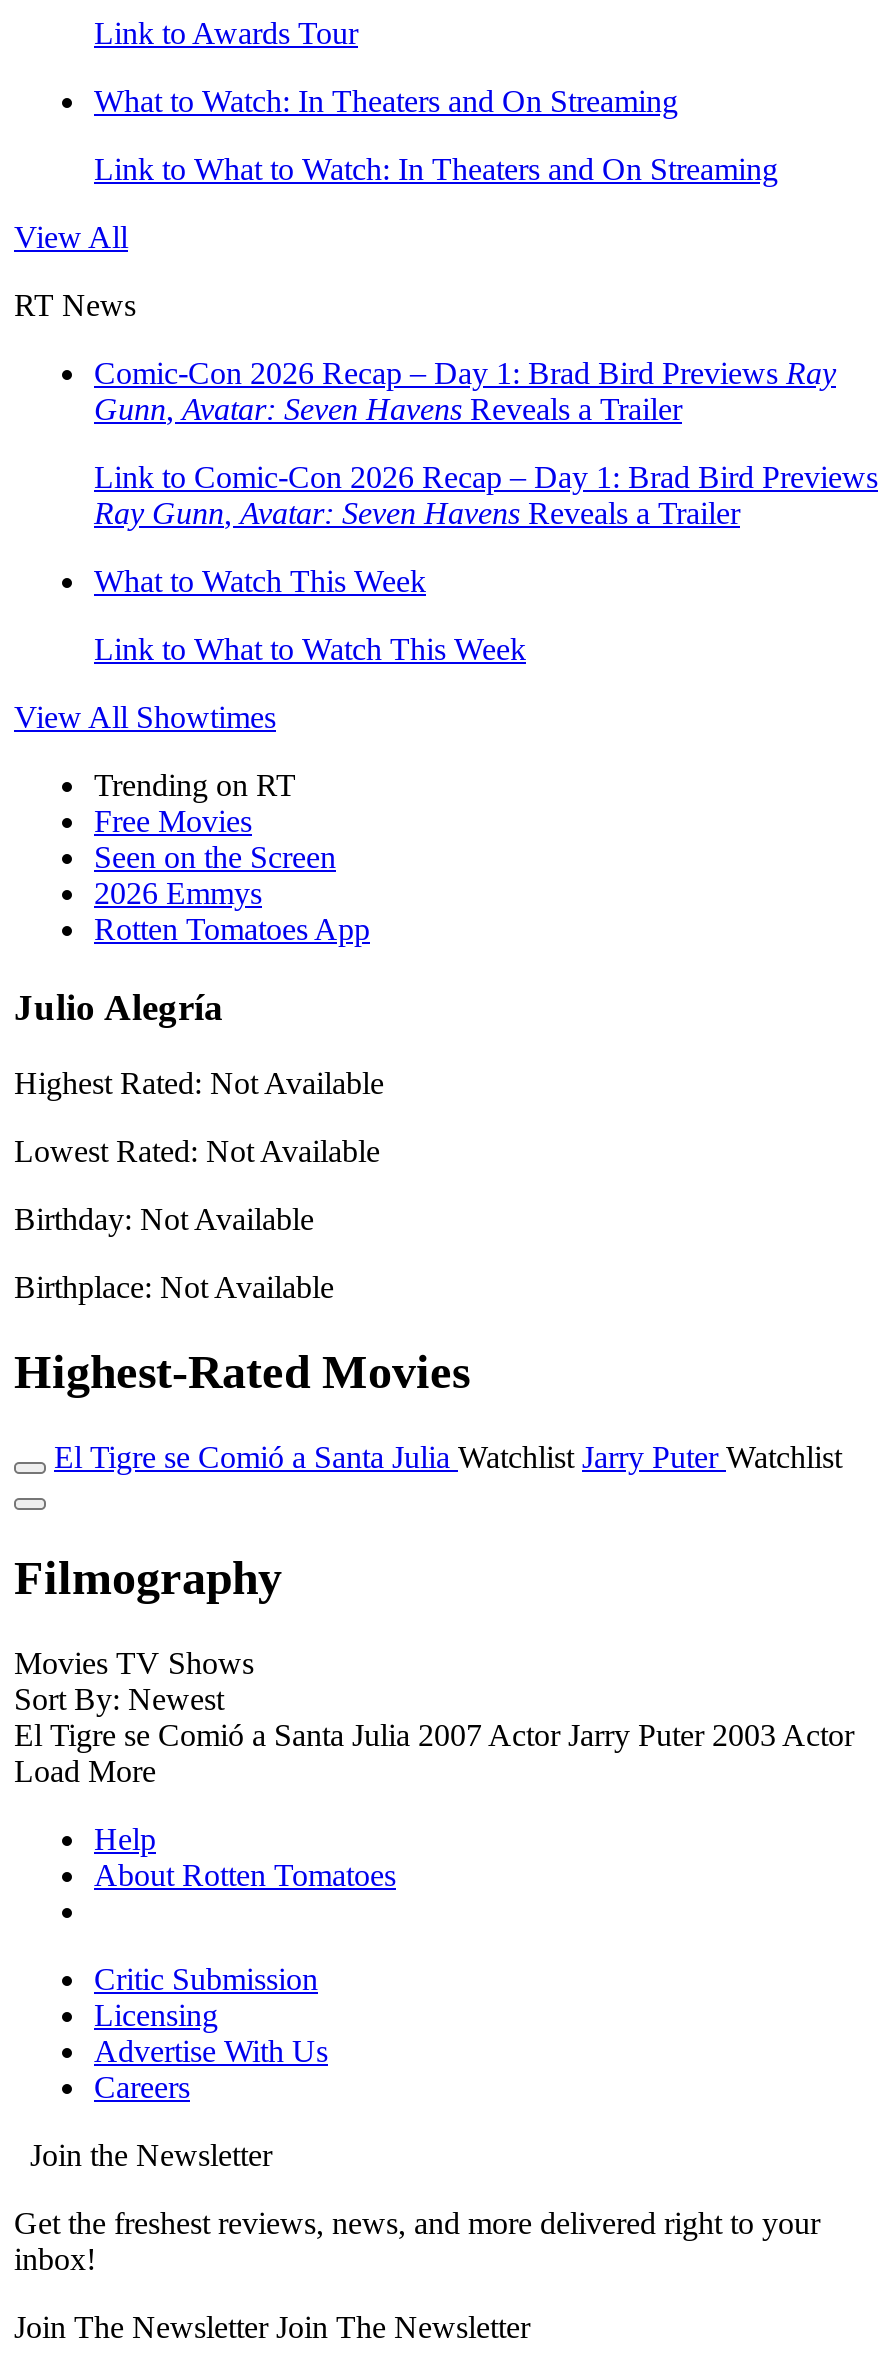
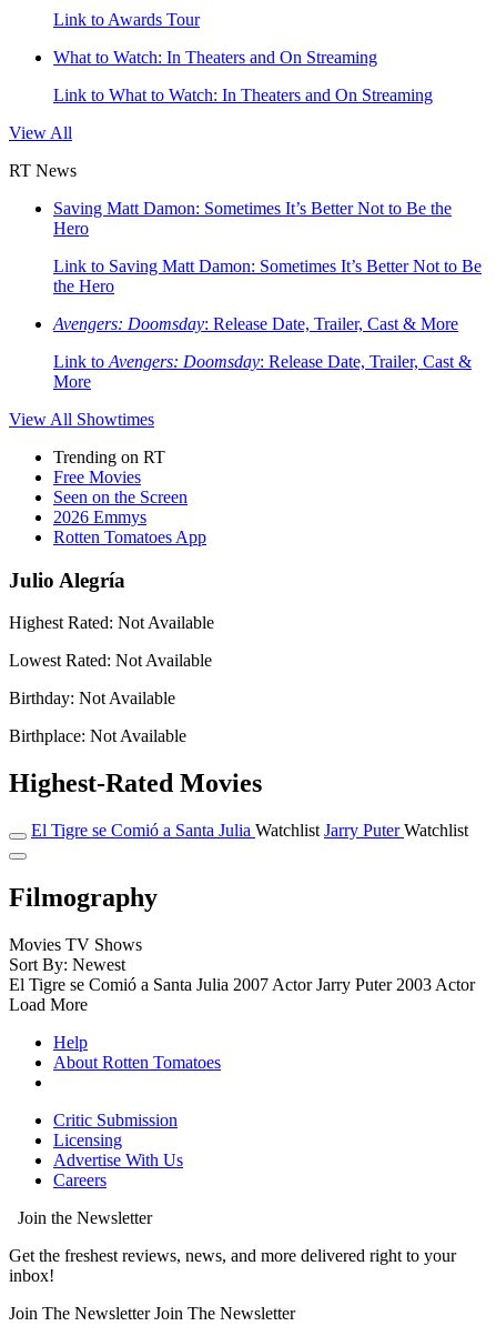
[94,356,836,426] Comic-Con 2026 Recap – Day 1: Brad Bird Previews Ray | Gunn, Avatar: Seven Havens Reveals a Trailer -> [53,199,452,238] Saving Matt Damon: Sometimes It’s Better Not to Be the | Hero
[94,460,878,530] Link to Comic-Con 2026 Recap – Day 1: Brad Bird Previews | Ray Gunn, Avatar: Seven Havens Reveals a Trailer -> [53,257,482,295] Link to Saving Matt Damon: Sometimes It’s Better Not to Be | the Hero
[94,564,426,598] What to Watch This Week -> [53,314,458,333] Avengers: Doomsday: Release Date, Trailer, Cast & More
[94,632,526,666] Link to What to Watch This Week -> [53,352,472,391] Link to Avengers: Doomsday: Release Date, Trailer, Cast & | More

